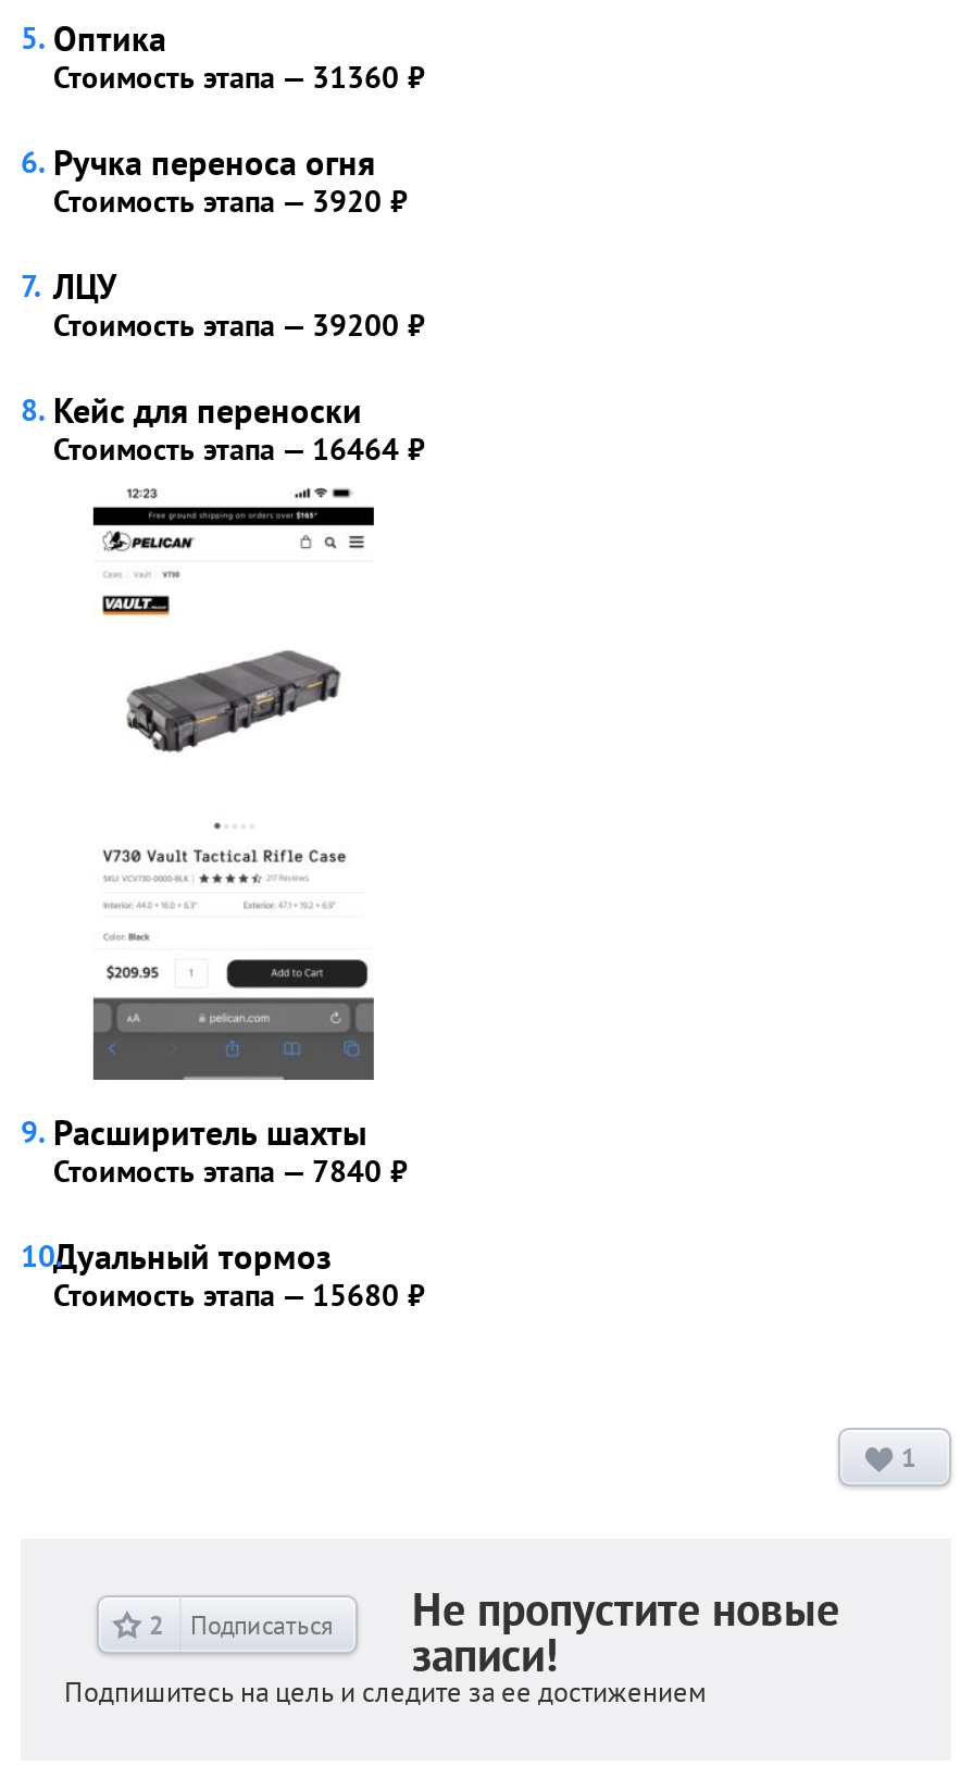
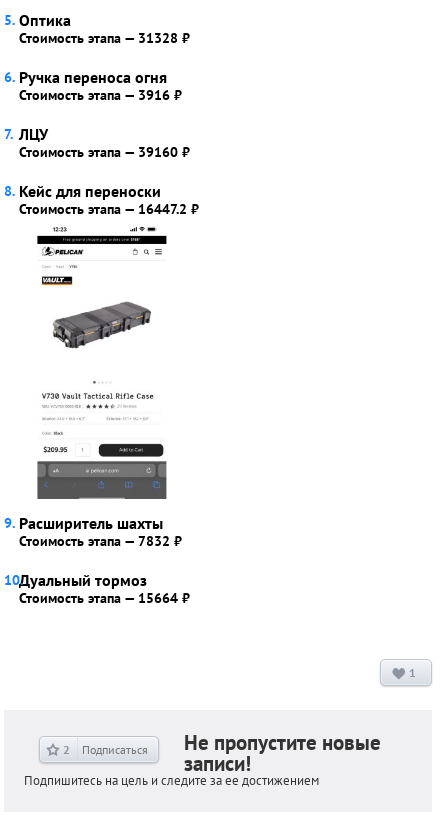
[53,58,425,97] Стоимость этапа — 31360 ₽ -> [19,29,190,47] Стоимость этапа — 31328 ₽
[53,182,408,221] Стоимость этапа — 3920 ₽ -> [19,86,182,104] Стоимость этапа — 3916 ₽
[53,306,425,345] Стоимость этапа — 39200 ₽ -> [19,143,190,161] Стоимость этапа — 39160 ₽
[53,430,425,469] Стоимость этапа — 16464 ₽ -> [19,200,199,218] Стоимость этапа — 16447.2 ₽
[53,1152,408,1191] Стоимость этапа — 7840 ₽ -> [19,532,182,550] Стоимость этапа — 7832 ₽
[53,1276,425,1315] Стоимость этапа — 15680 ₽ -> [19,589,190,607] Стоимость этапа — 15664 ₽

